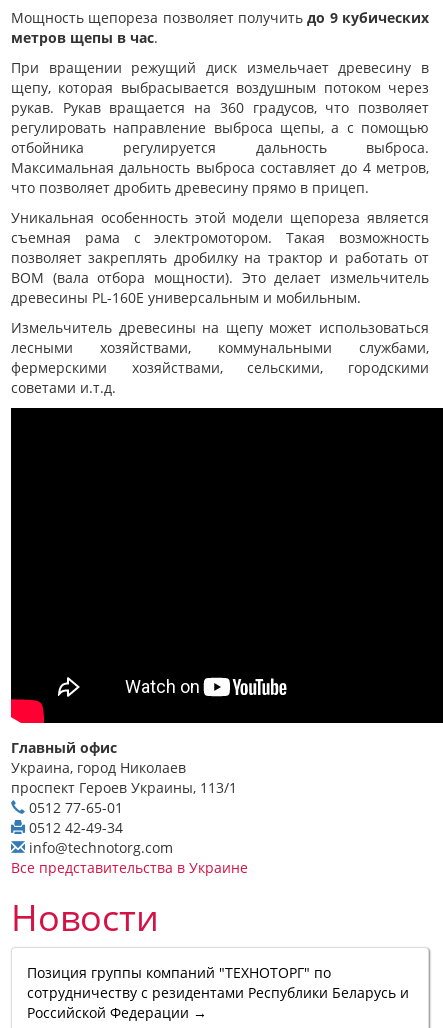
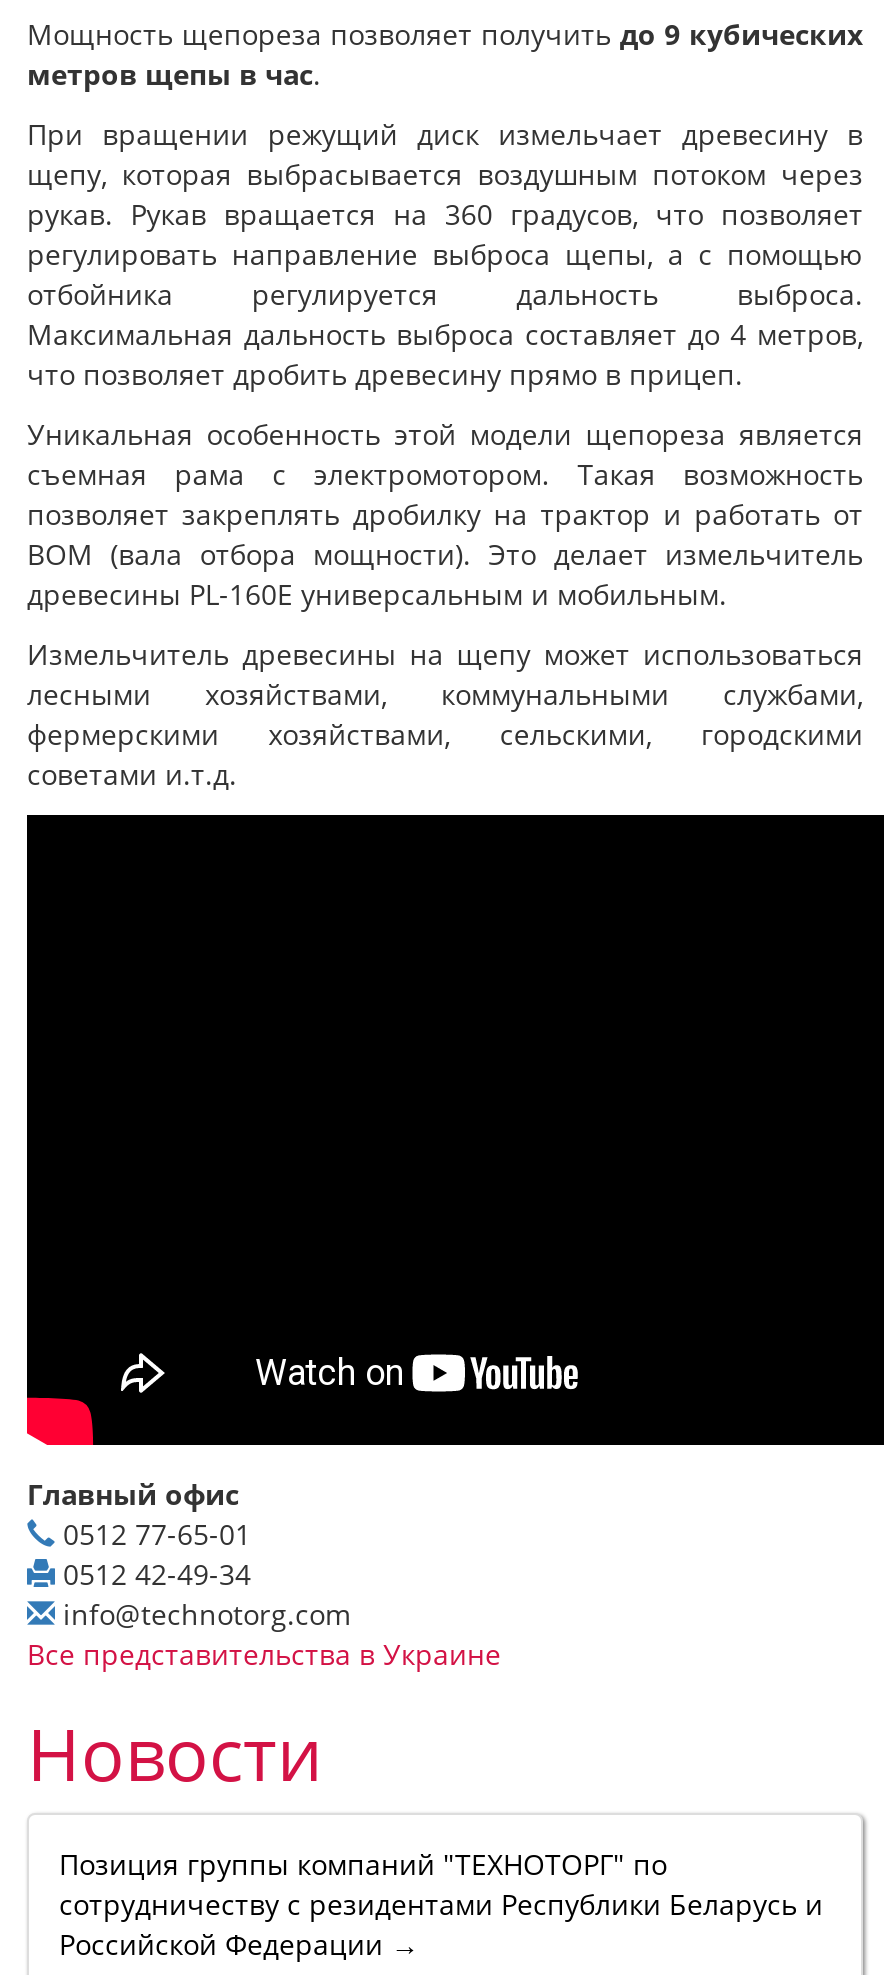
[11,758,237,797] Украина, город Николаев | проспект Героев Украины, 113/1 -> none

